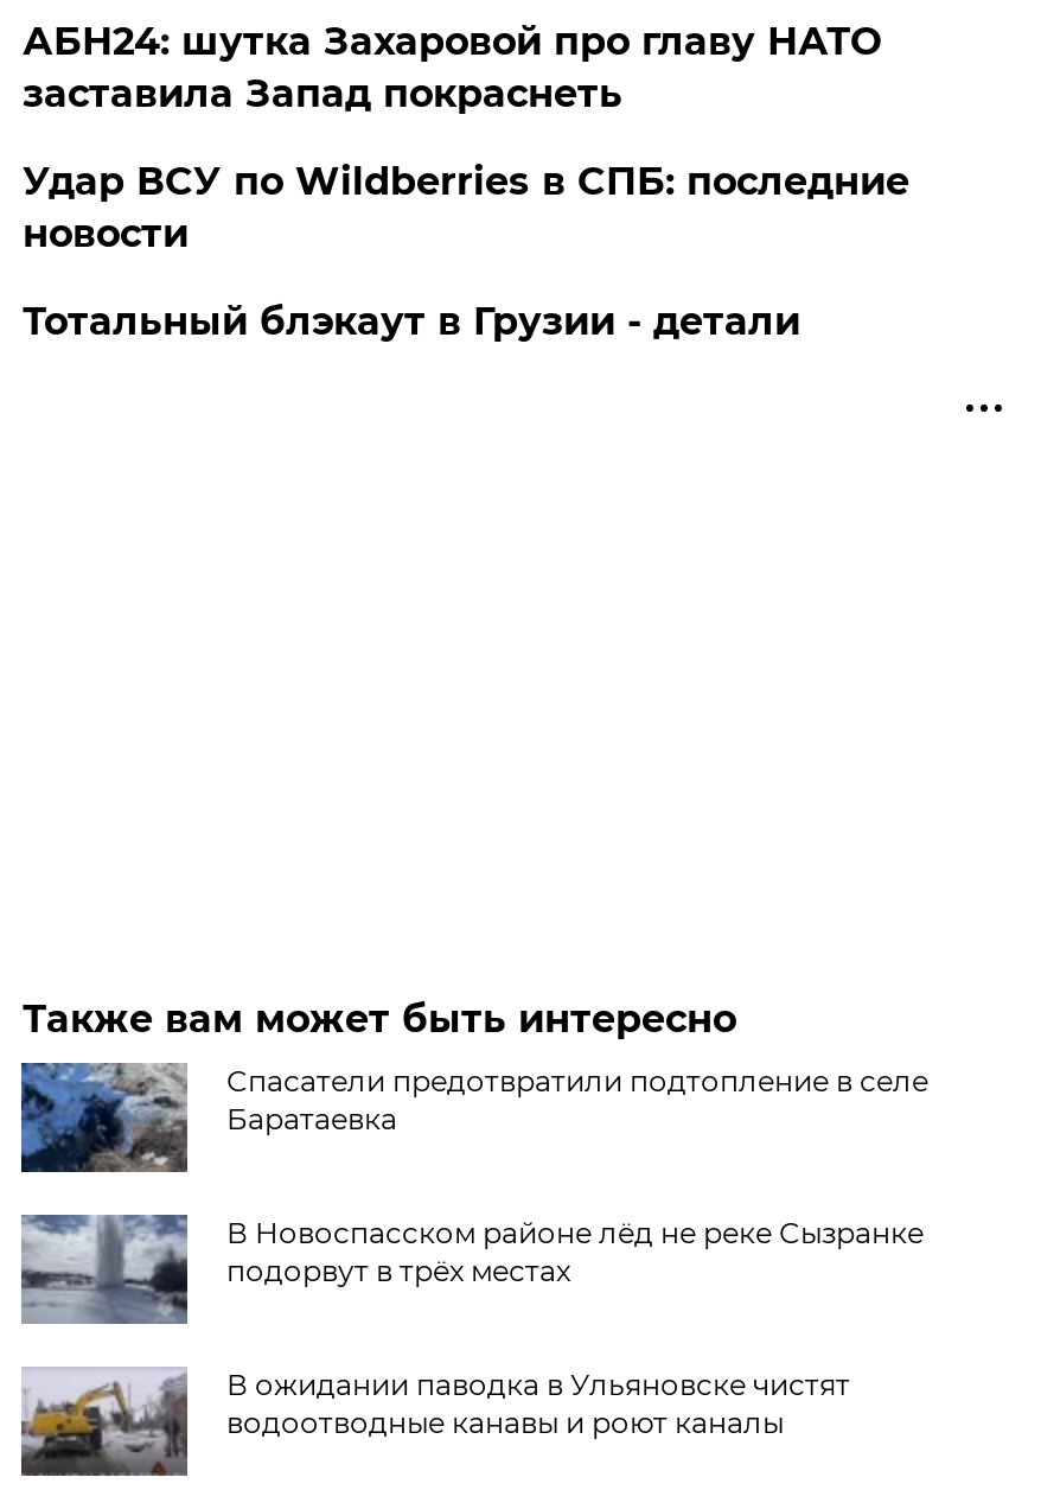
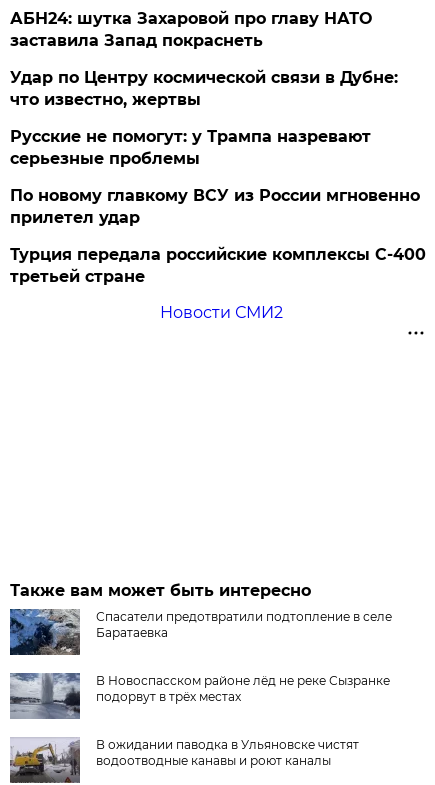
[22,159,909,344] Удар ВСУ по Wildberries в СПБ: последние | новости | Тотальный блэкаут в Грузии - детали -> [10,68,426,322] Удар по Центру космической связи в Дубне: | что известно, жертвы | Русские не помогут: у Трампа назревают | серьезные проблемы | По новому главкому ВСУ из России мгновенно | прилетел удар | Турция передала российские комплексы С-400 | третьей стране | Новости СМИ2

